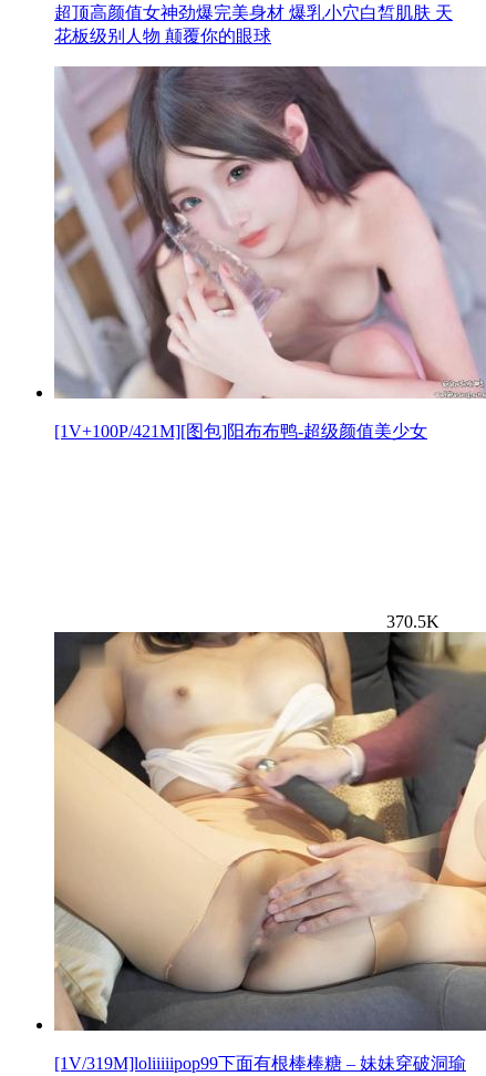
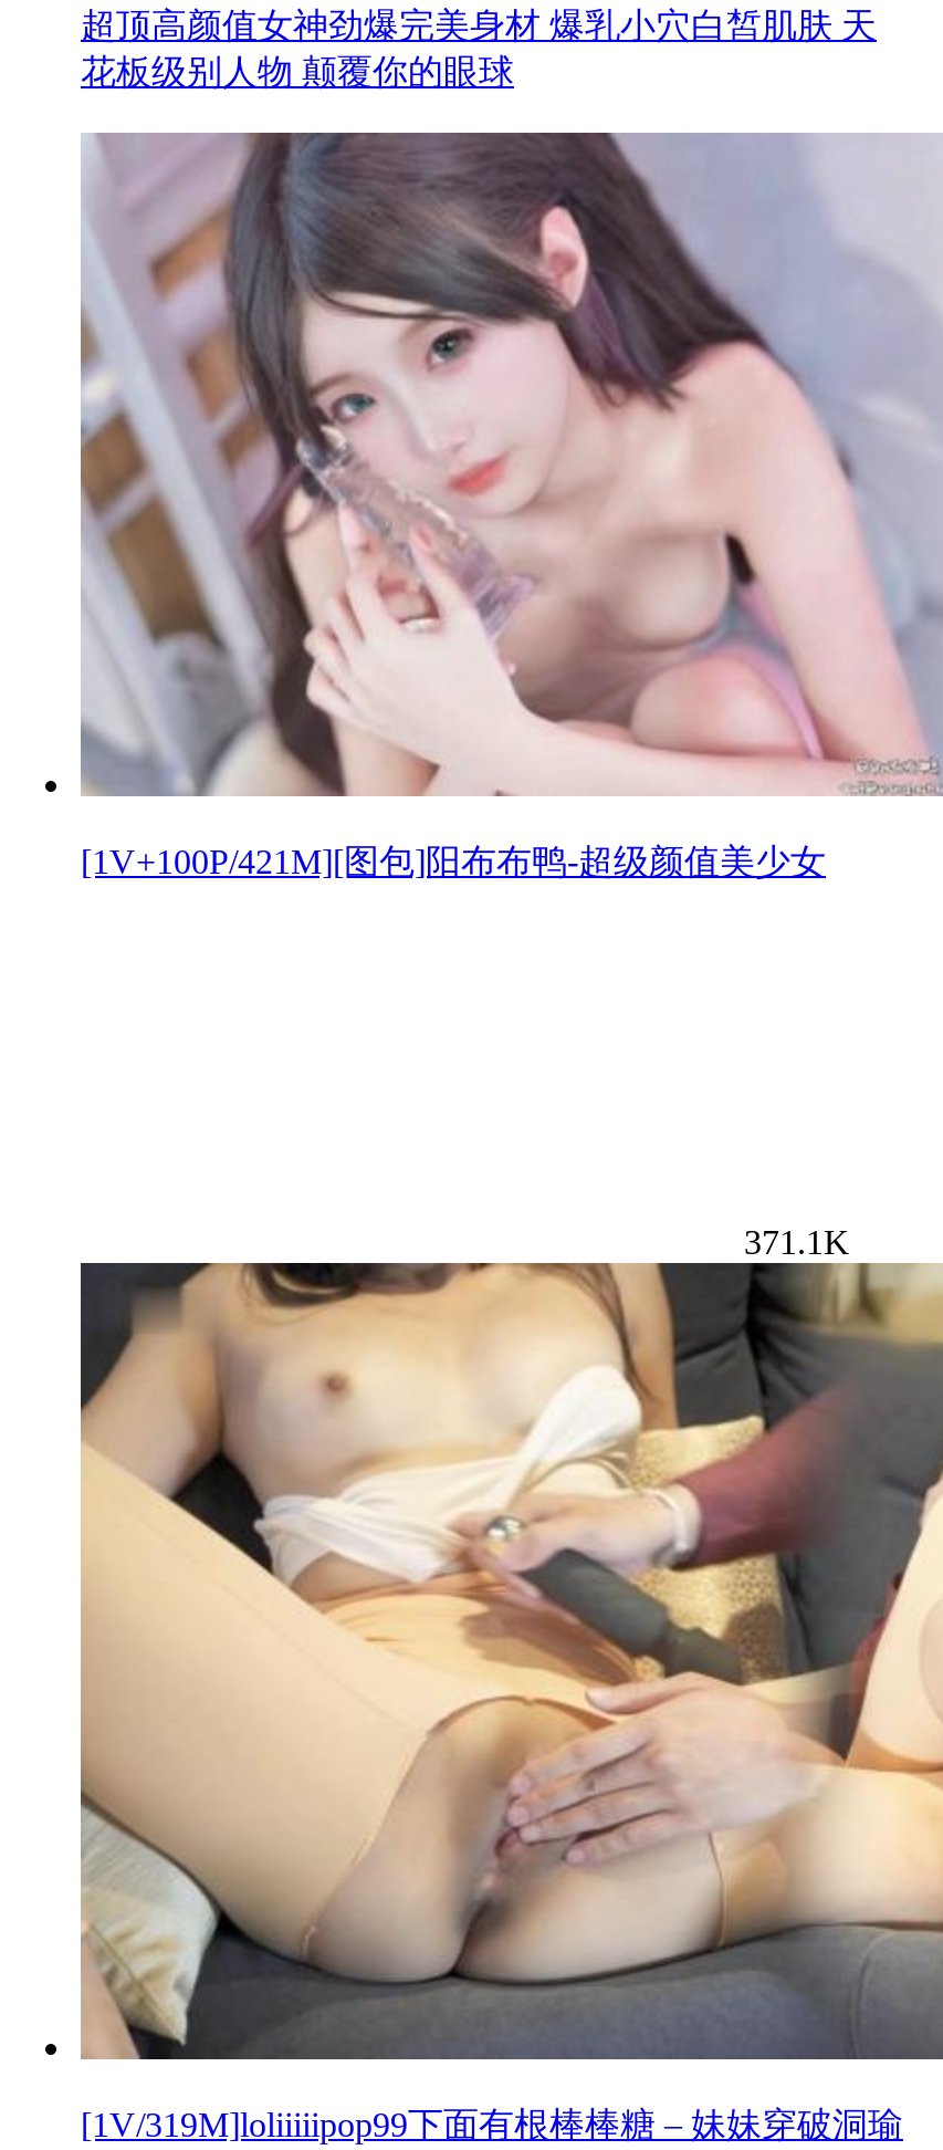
[386,613,440,631] 370.5K -> [744,1224,850,1262] 371.1K

